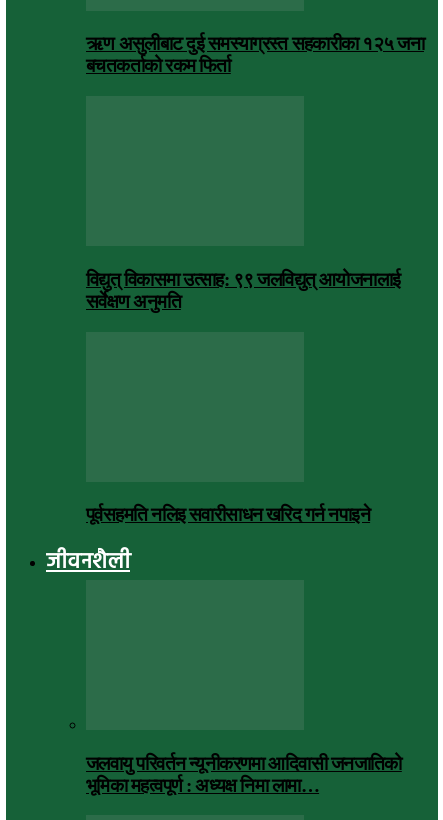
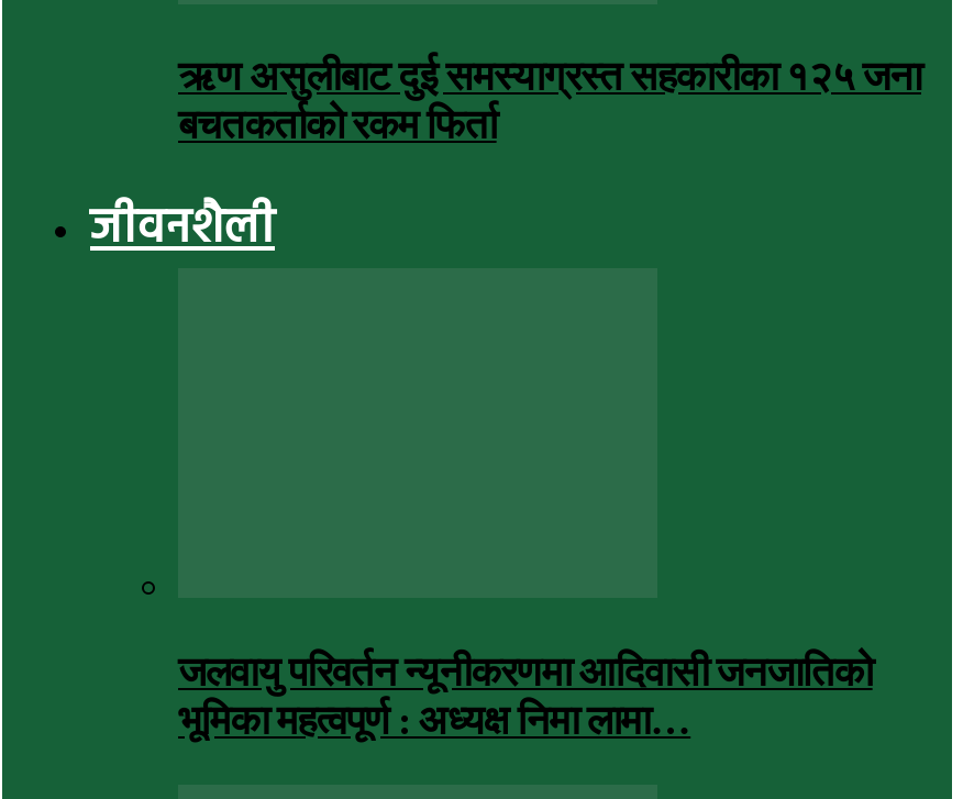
[86,269,400,312] विद्युत् विकासमा उत्साह: ९९ जलविद्युत् आयोजनालाई | सर्वेक्षण अनुमति -> none
[86,504,370,525] पूर्वसहमति नलिइ सवारीसाधन खरिद गर्न नपाइने -> none

